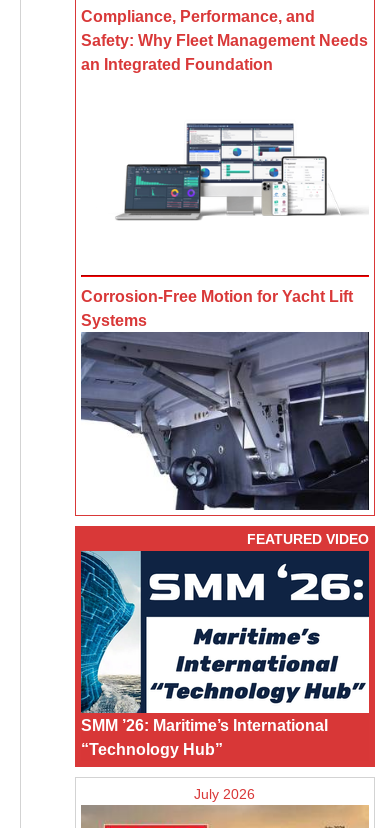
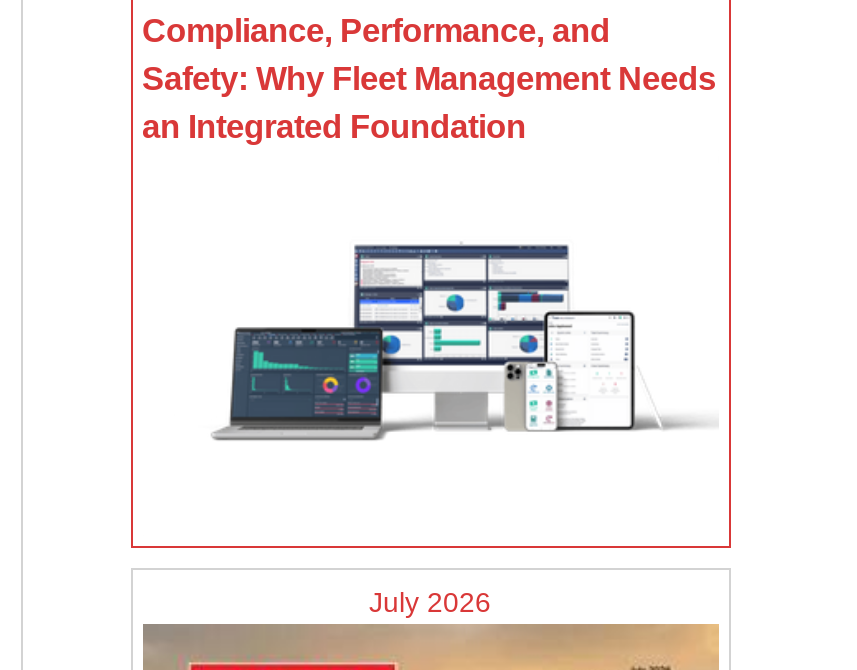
[80,287,352,329] Corrosion-Free Motion for Yacht Lift | Systems -> none
[77,331,373,547] [image] | FEATURED VIDEO -> none
[75,525,375,767] [image] | SMM ’26: Maritime’s International | “Technology Hub” -> none

